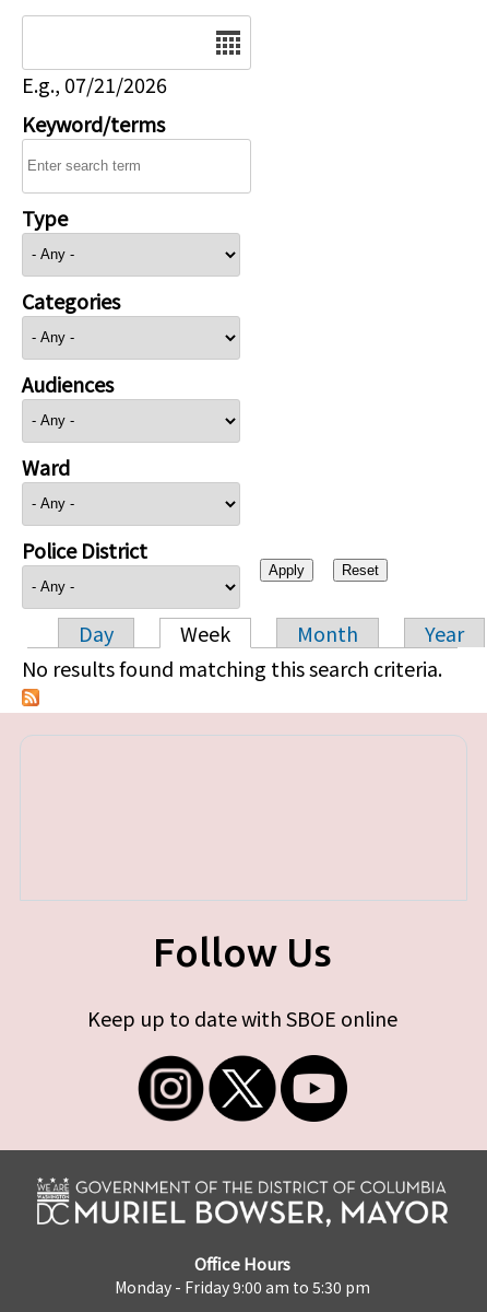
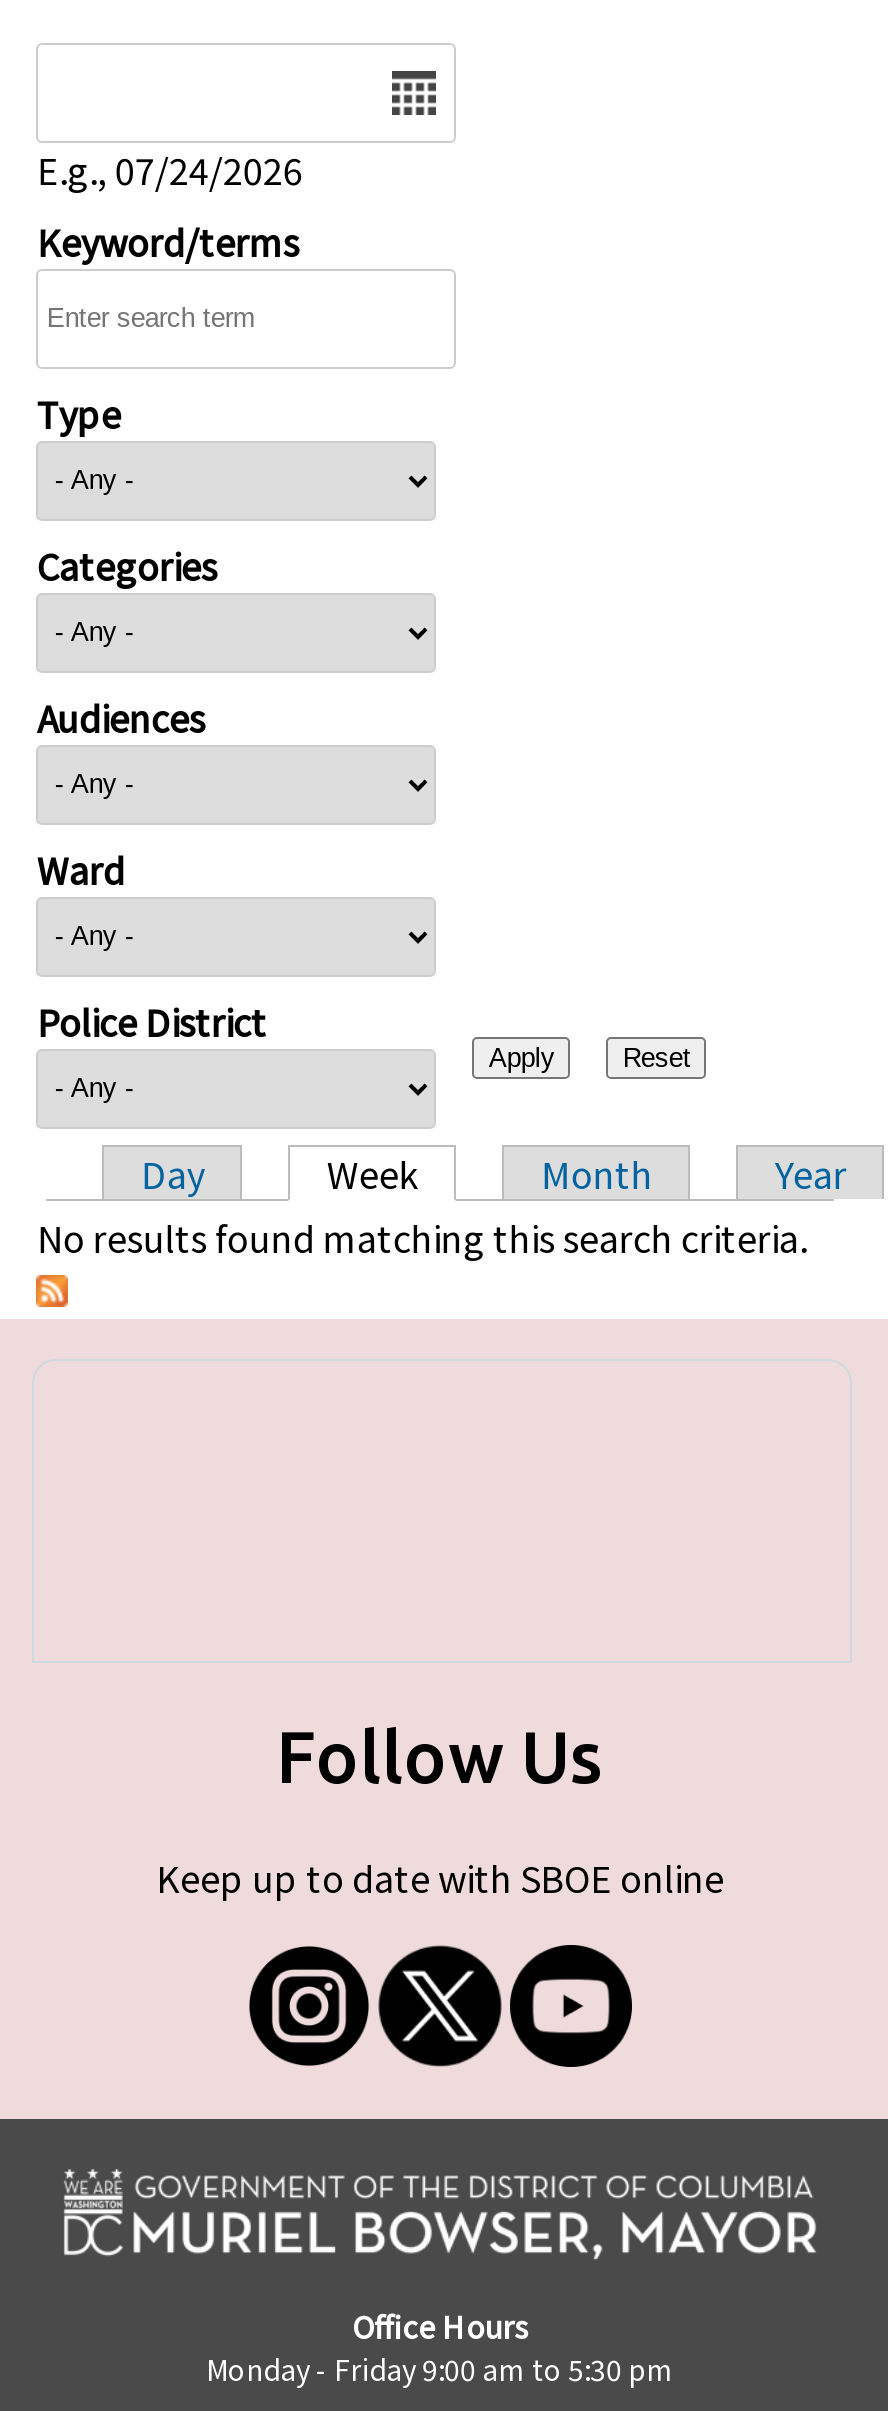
[22,69,168,98] E.g., 07/21/2026 -> [37,142,303,194] E.g., 07/24/2026

